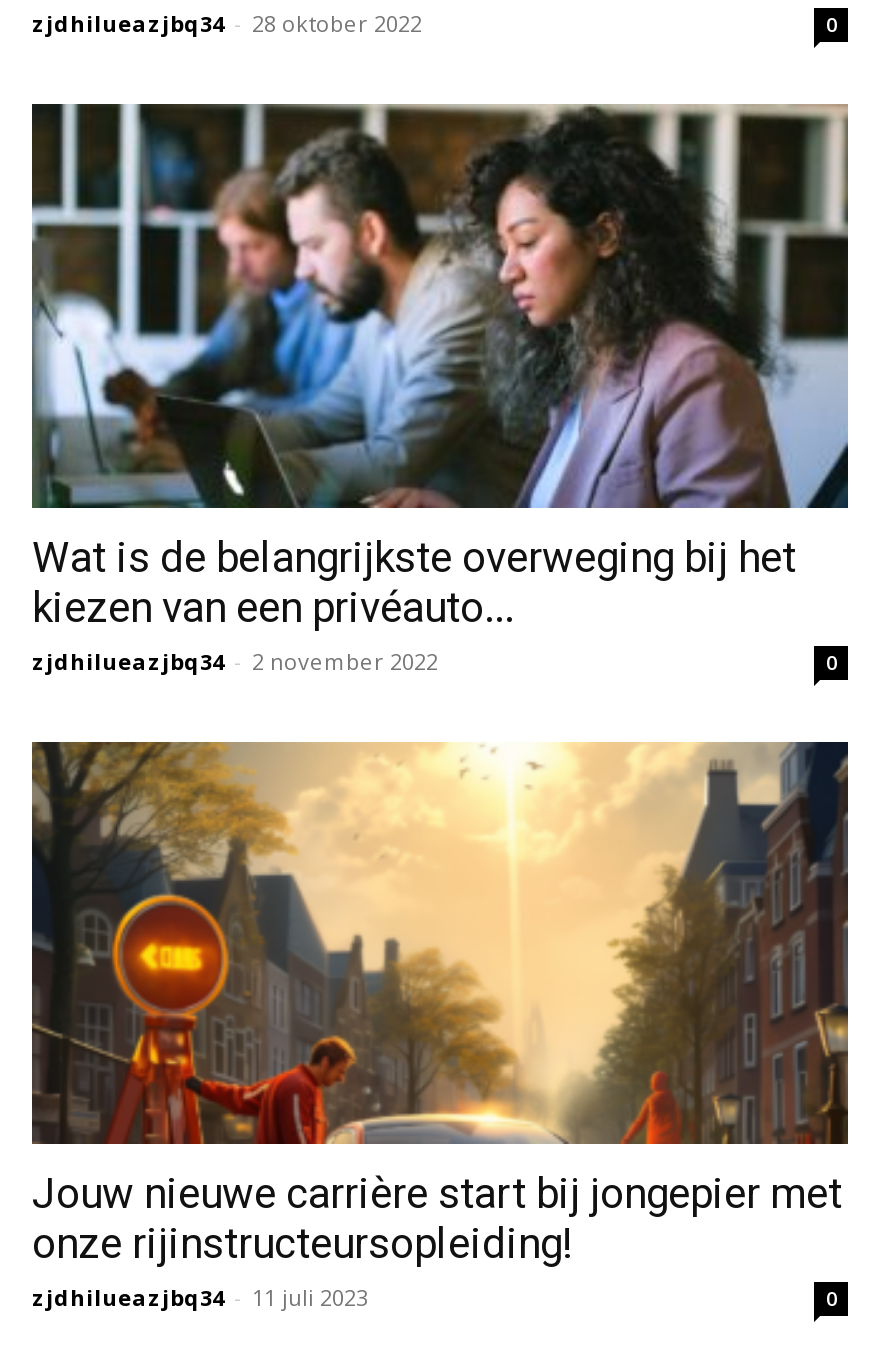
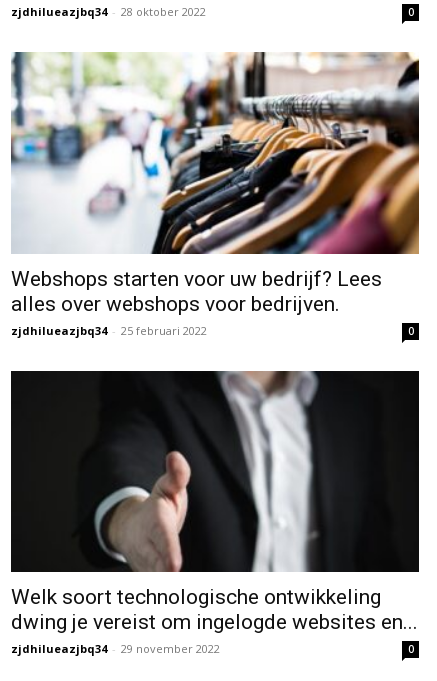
[30,102,850,676] [image] | Wat is de belangrijkste overweging bij het | kiezen van een privéauto... | zjdhilueazjbq34 - 2 november 2022 -> [11,51,420,338] [image] | Webshops starten voor uw bedrijf? Lees | alles over webshops voor bedrijven. | zjdhilueazjbq34 - 25 februari 2022
[30,740,850,1313] [image] | Jouw nieuwe carrière start bij jongepier met | onze rijinstructeursopleiding! | zjdhilueazjbq34 - 11 juli 2023 -> [10,370,420,656] [image] | Welk soort technologische ontwikkeling | dwing je vereist om ingelogde websites en... | zjdhilueazjbq34 - 29 november 2022

